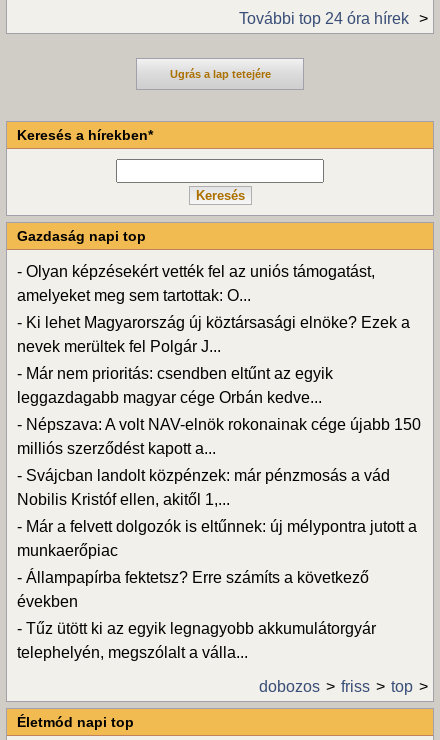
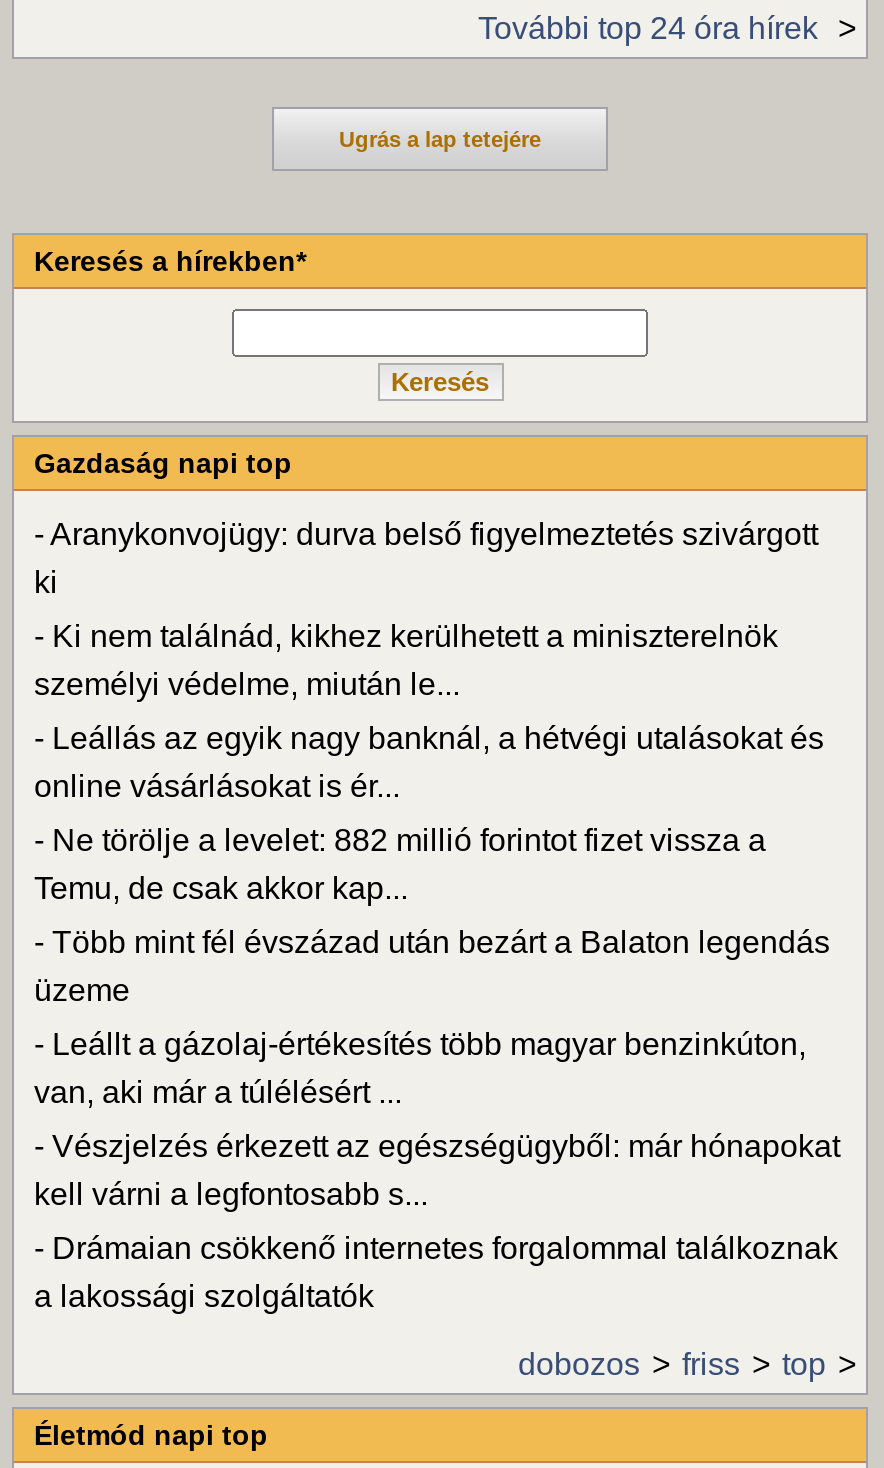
[17,263,375,304] - Olyan képzésekért vették fel az uniós támogatást, | amelyeket meg sem tartottak: O... -> [34,517,818,599] - Aranykonvojügy: durva belső figyelmeztetés szivárgott | ki
[17,314,410,355] - Ki lehet Magyarország új köztársasági elnöke? Ezek a | nevek merültek fel Polgár J... -> [34,619,778,701] - Ki nem találnád, kikhez kerülhetett a miniszterelnök | személyi védelme, miután le...
[17,365,333,406] - Már nem prioritás: csendben eltűnt az egyik | leggazdagabb magyar cége Orbán kedve... -> [34,721,824,803] - Leállás az egyik nagy banknál, a hétvégi utalásokat és | online vásárlásokat is ér...
[17,416,421,457] - Népszava: A volt NAV-elnök rokonainak cége újabb 150 | milliós szerződést kapott a... -> [34,823,766,905] - Ne törölje a levelet: 882 millió forintot fizet vissza a | Temu, de csak akkor kap...
[17,467,390,508] - Svájcban landolt közpénzek: már pénzmosás a vád | Nobilis Kristóf ellen, akitől 1,... -> [34,925,830,1007] - Több mint fél évszázad után bezárt a Balaton legendás | üzeme
[17,518,417,559] - Már a felvett dolgozók is eltűnnek: új mélypontra jutott a | munkaerőpiac -> [34,1027,806,1109] - Leállt a gázolaj-értékesítés több magyar benzinkúton, | van, aki már a túlélésért ...
[17,569,369,610] - Állampapírba fektetsz? Erre számíts a következő | években -> [34,1129,840,1211] - Vészjelzés érkezett az egészségügyből: már hónapokat | kell várni a legfontosabb s...
[17,620,376,661] - Tűz ütött ki az egyik legnagyobb akkumulátorgyár | telephelyén, megszólalt a válla... -> [34,1231,838,1313] - Drámaian csökkenő internetes forgalommal találkoznak | a lakossági szolgáltatók

